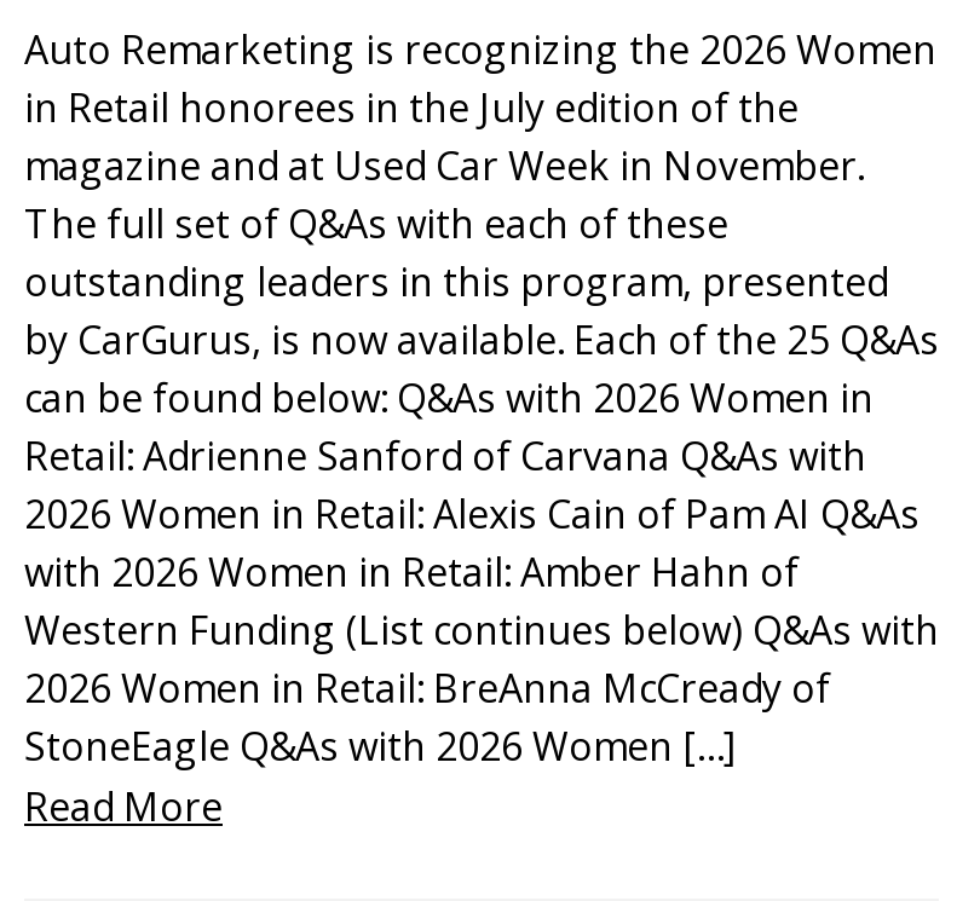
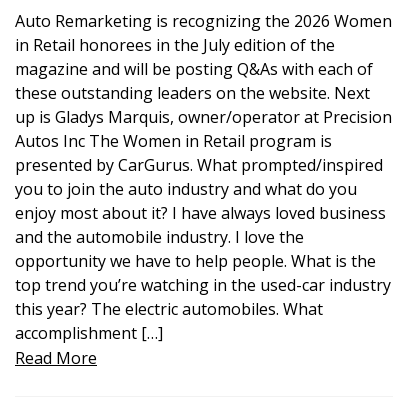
[24,139,939,773] magazine and at Used Car Week in November. | The full set of Q&As with each of these | outstanding leaders in this program, presented | by CarGurus, is now available. Each of the 25 Q&As | can be found below: Q&As with 2026 Women in | Retail: Adrienne Sanford of Carvana Q&As with | 2026 Women in Retail: Alexis Cain of Pam AI Q&As | with 2026 Women in Retail: Amber Hahn of | Western Funding (List continues below) Q&As with | 2026 Women in Retail: BreAnna McCready of | StoneEagle Q&As with 2026 Women […] -> [15,58,392,344] magazine and will be posting Q&As with each of | these outstanding leaders on the website. Next | up is Gladys Marquis, owner/operator at Precision | Autos Inc The Women in Retail program is | presented by CarGurus. What prompted/inspired | you to join the auto industry and what do you | enjoy most about it? I have always loved business | and the automobile industry. I love the | opportunity we have to help people. What is the | top trend you’re watching in the used-car industry | this year? The electric automobiles. What | accomplishment […]

